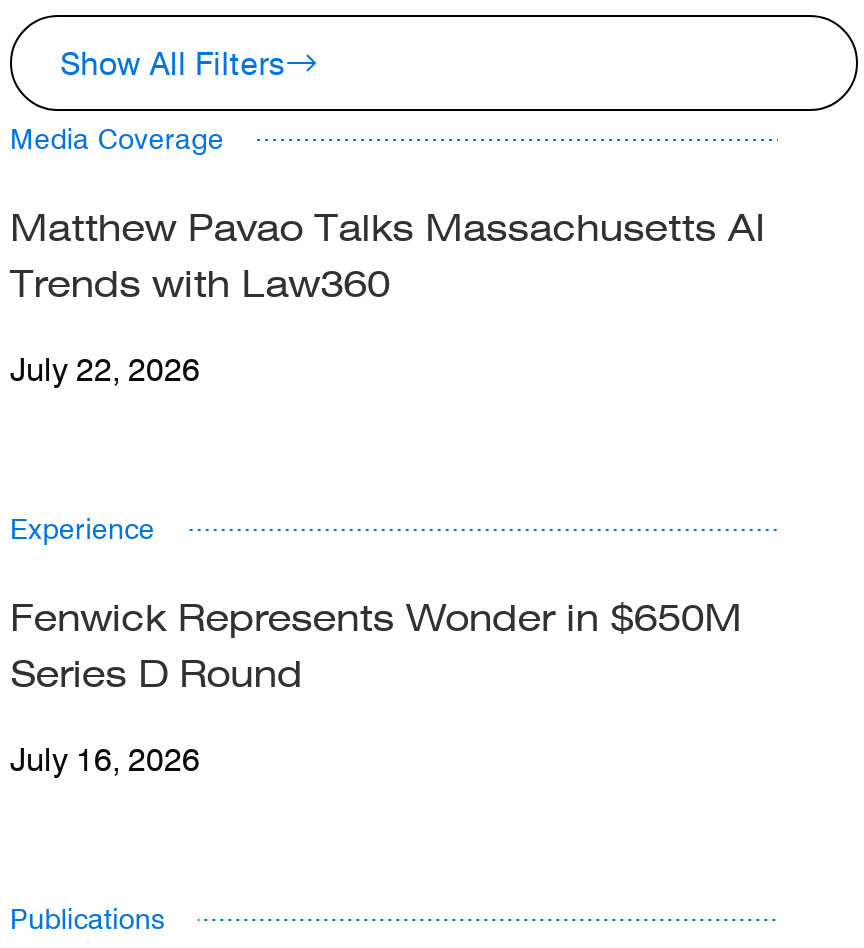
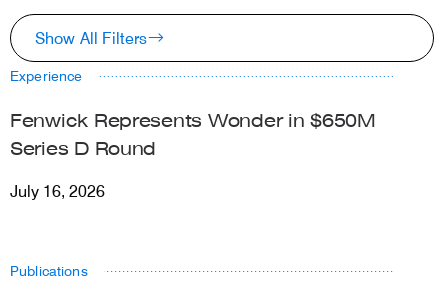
[10,121,765,389] Media Coverage | Matthew Pavao Talks Massachusetts AI | Trends with Law360 | July 22, 2026 -> none

